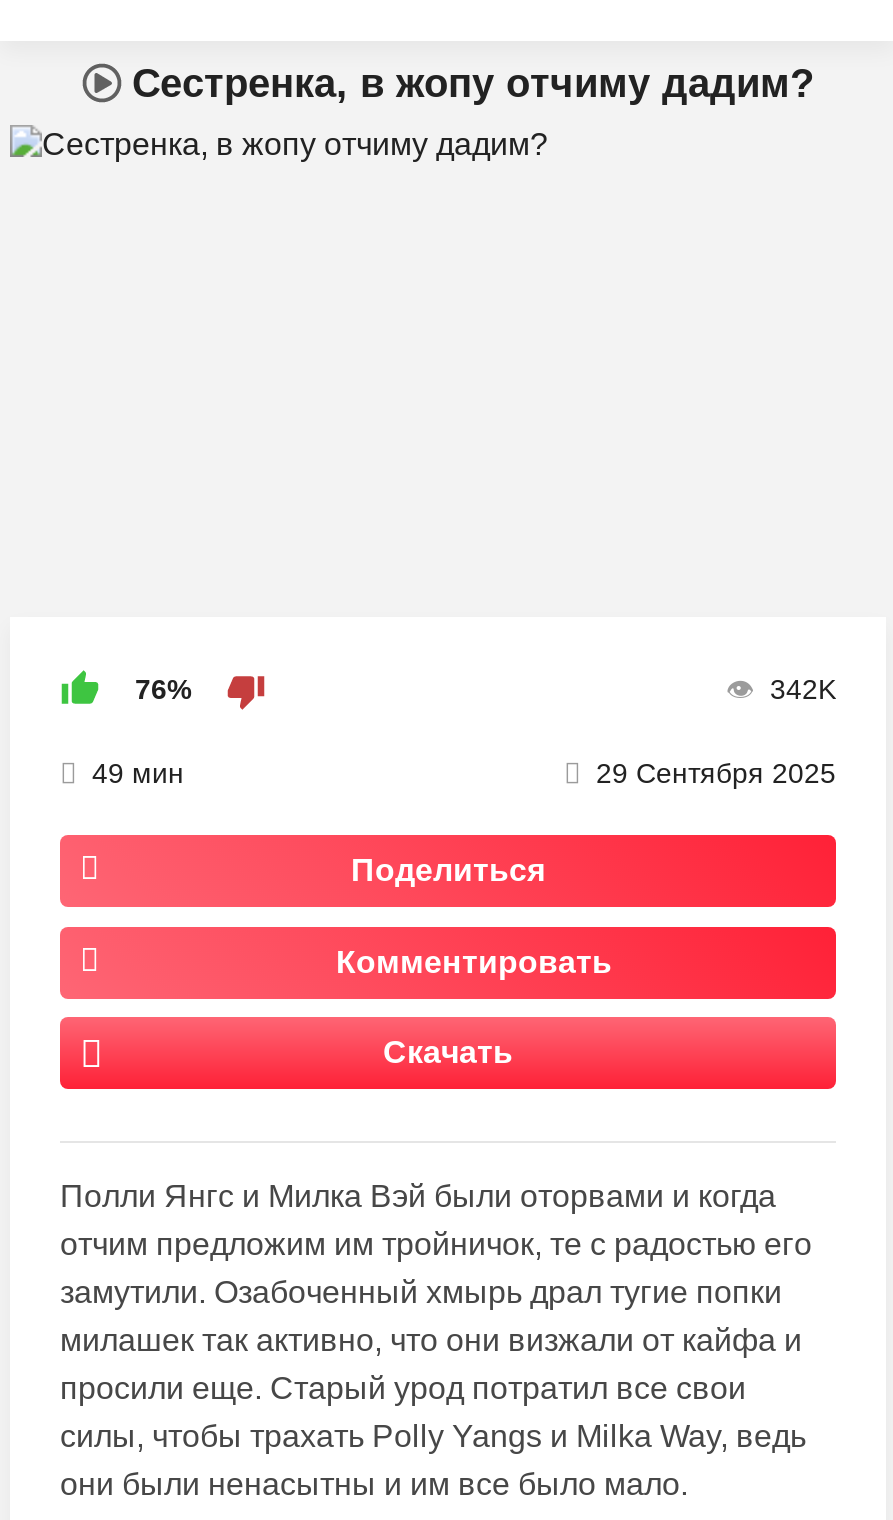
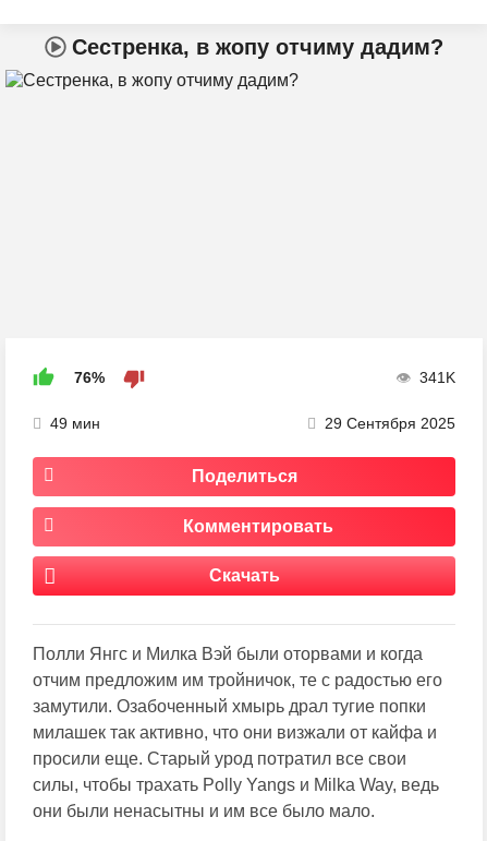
[770,674,836,706] 342K -> [419,369,455,387] 341K

